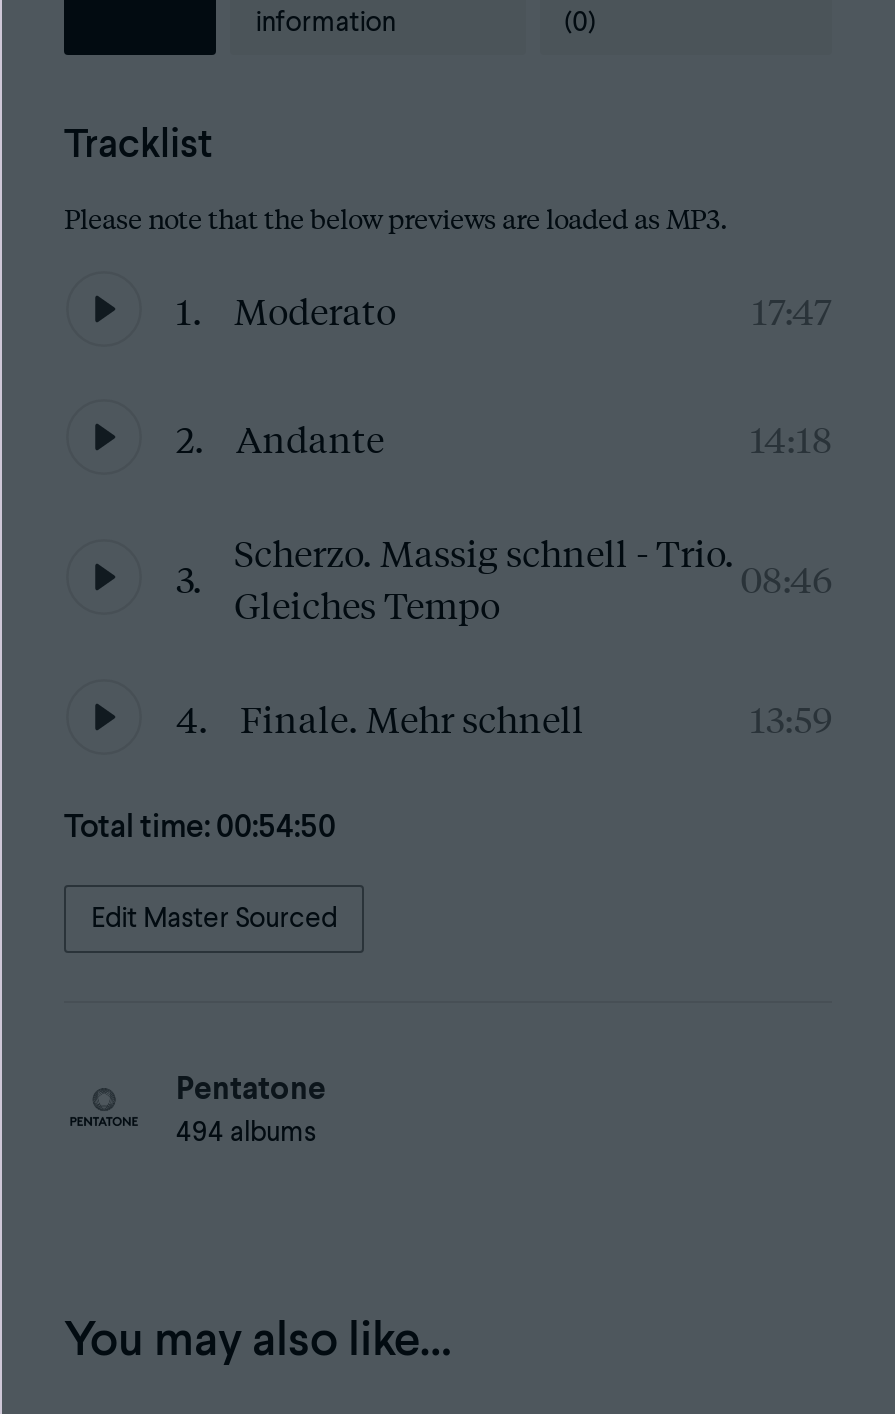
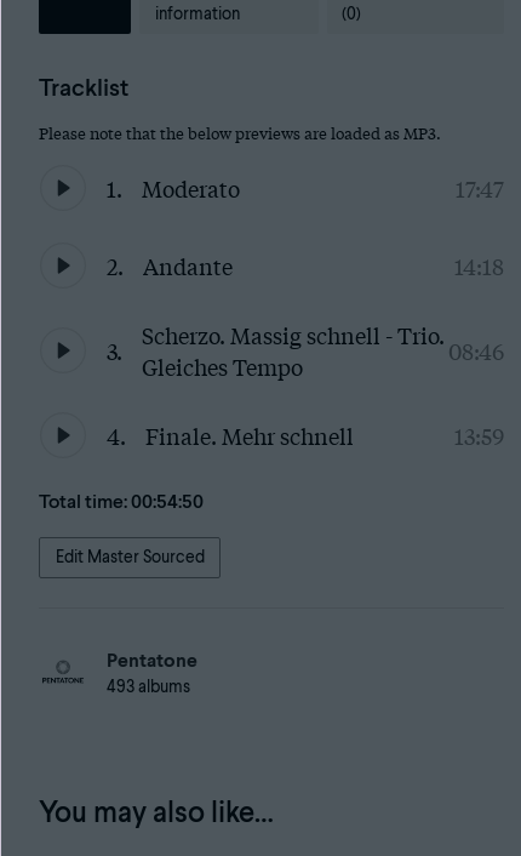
[176,1120,316,1148] 494 albums -> [107,679,190,696] 493 albums

